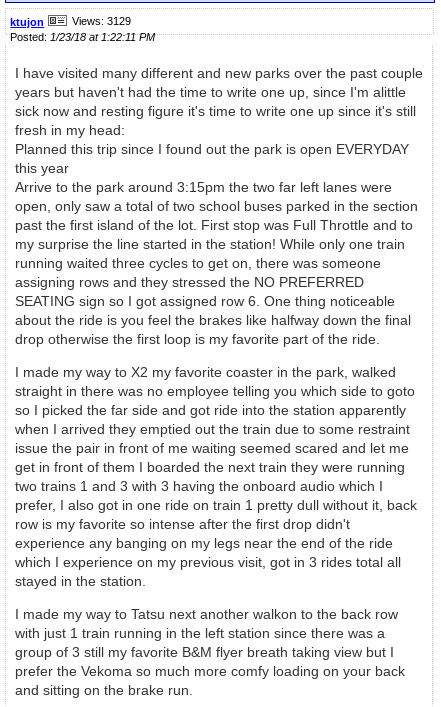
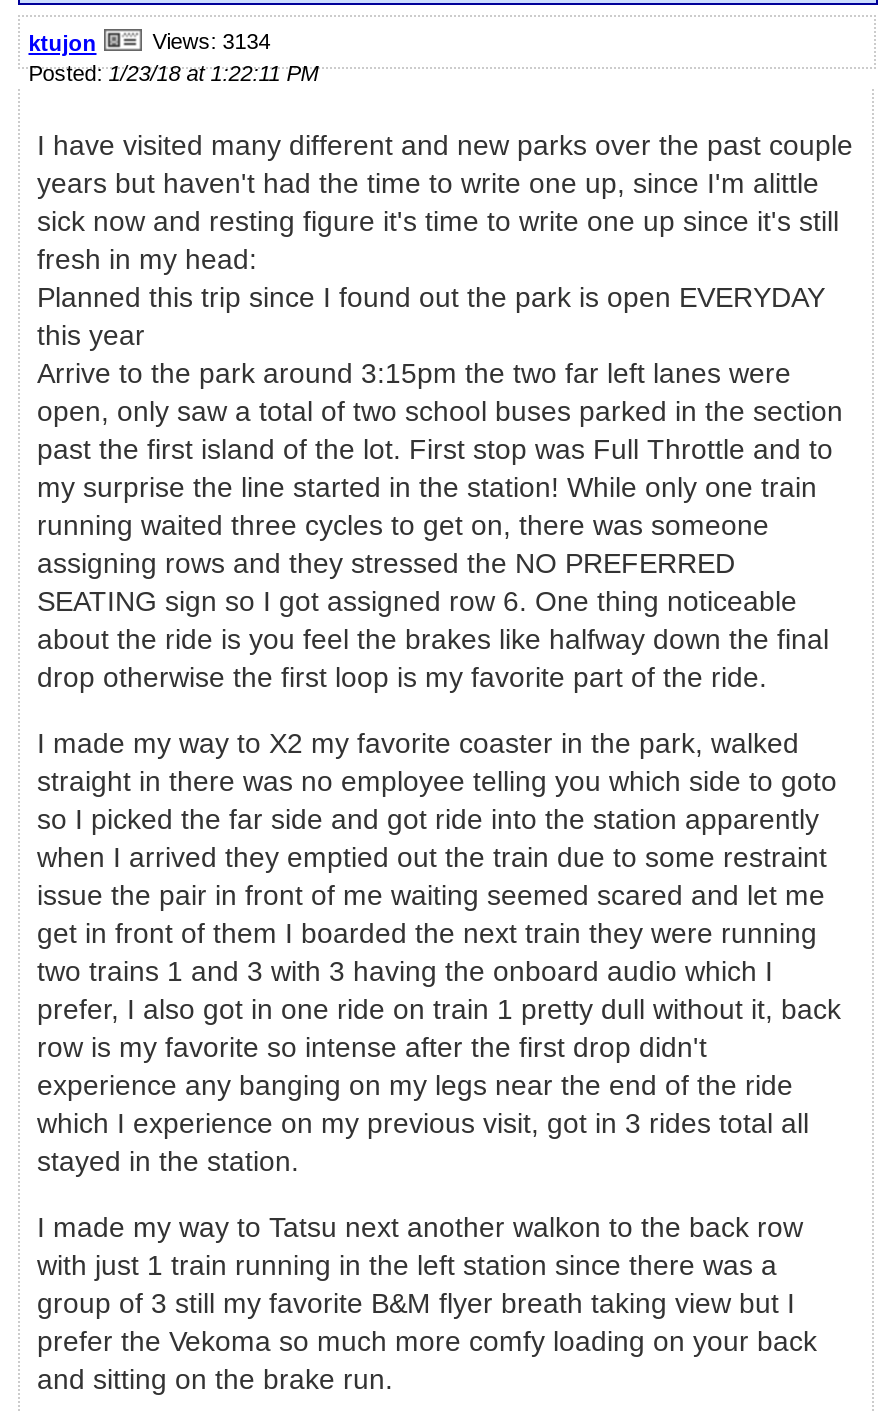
[72,15,131,27] Views: 3129 -> [152,29,270,53] Views: 3134

